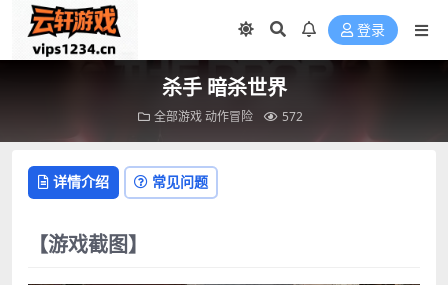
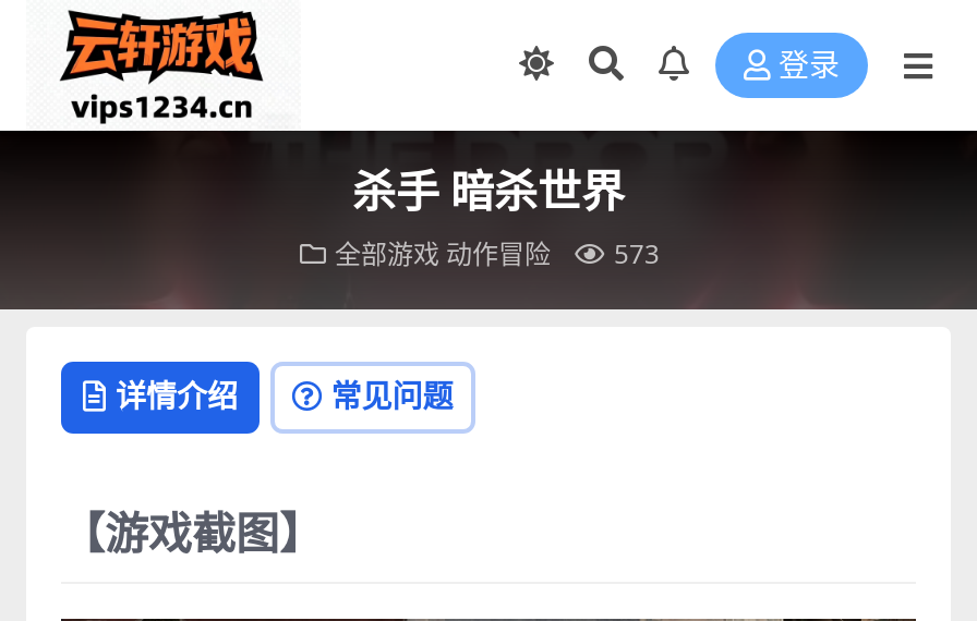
[153,108,302,125] 全部游戏 动作冒险 572 -> [335,235,660,272] 全部游戏 动作冒险 573

